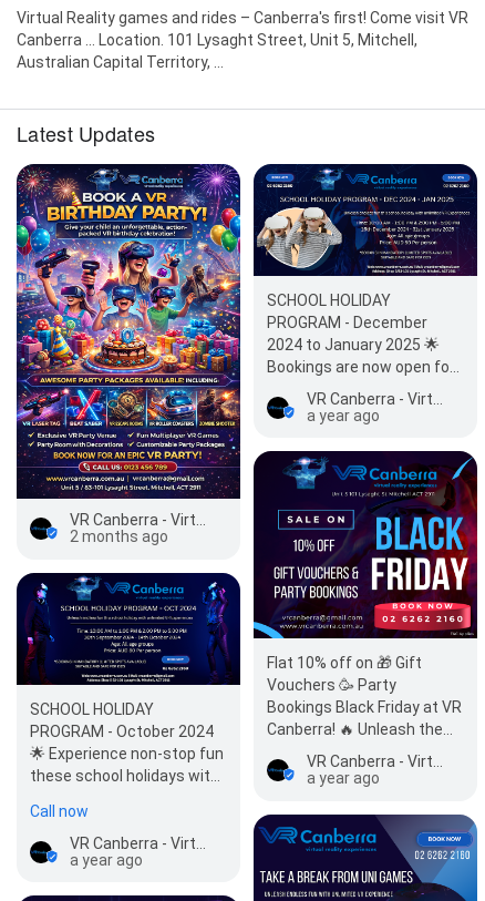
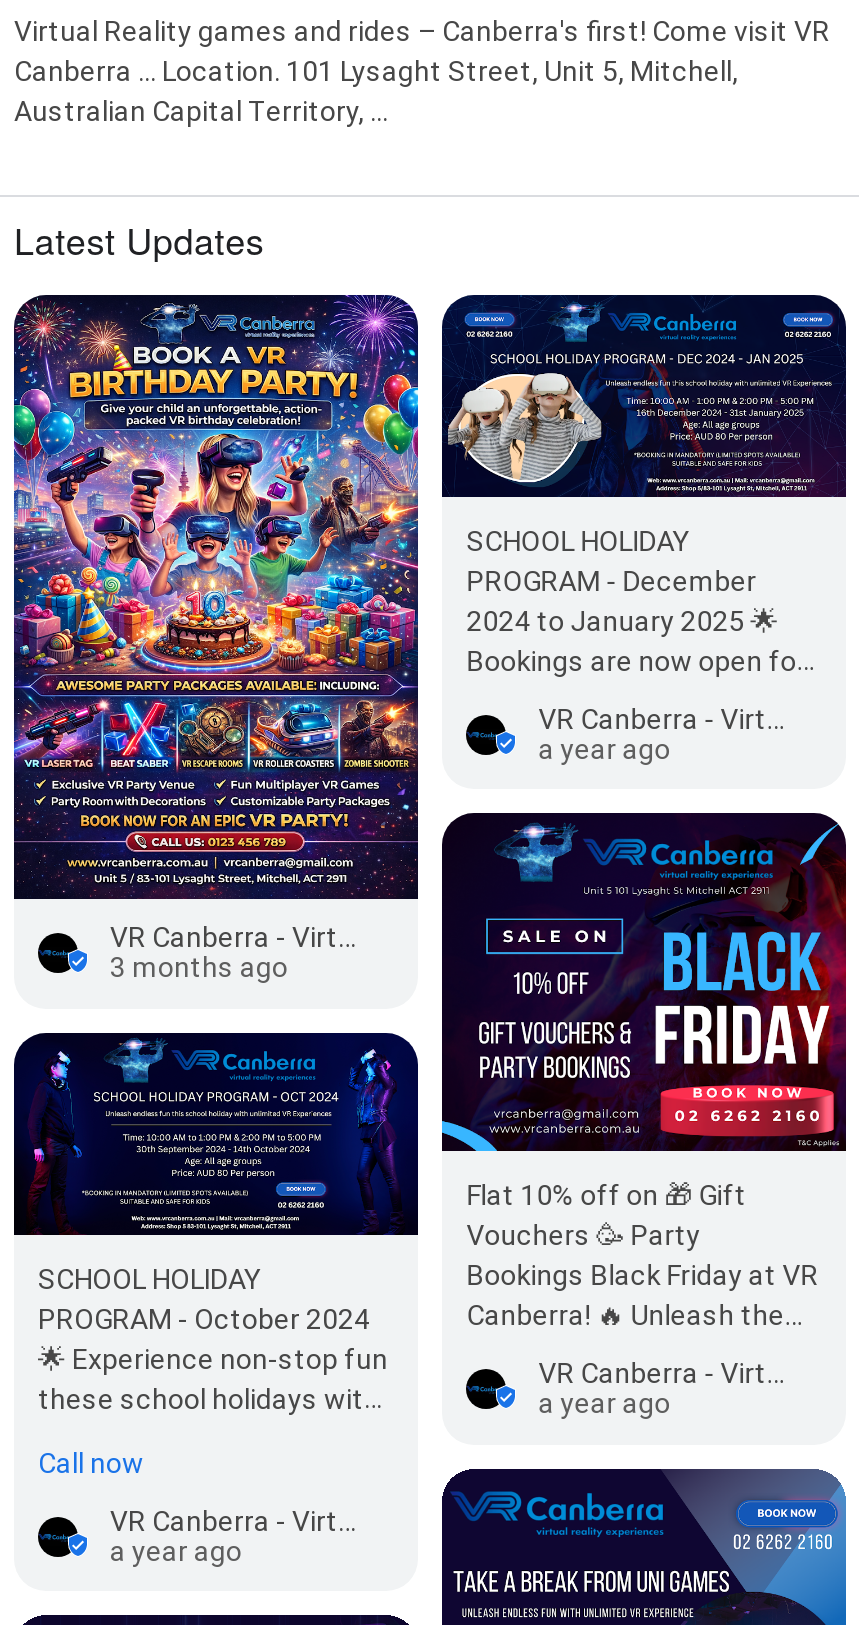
[70,528,168,546] 2 months ago -> [110,952,288,984] 3 months ago

